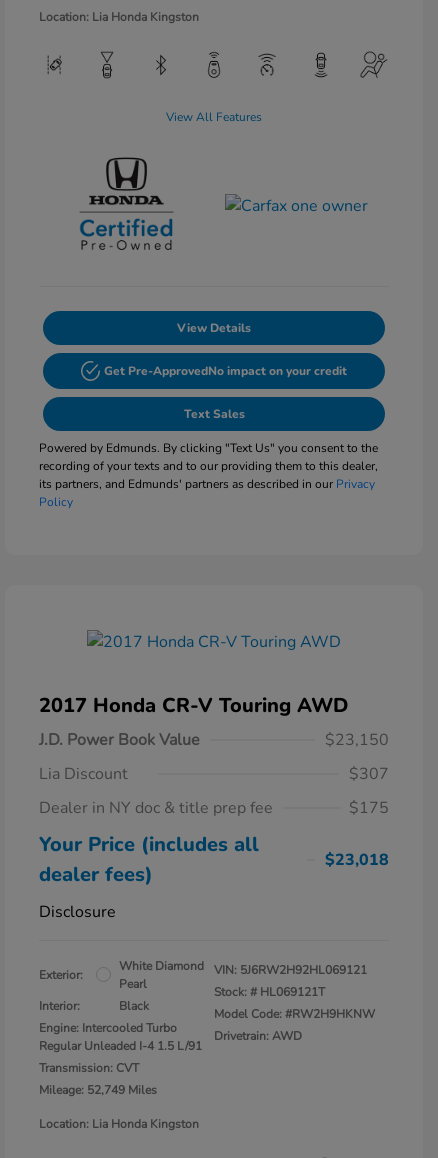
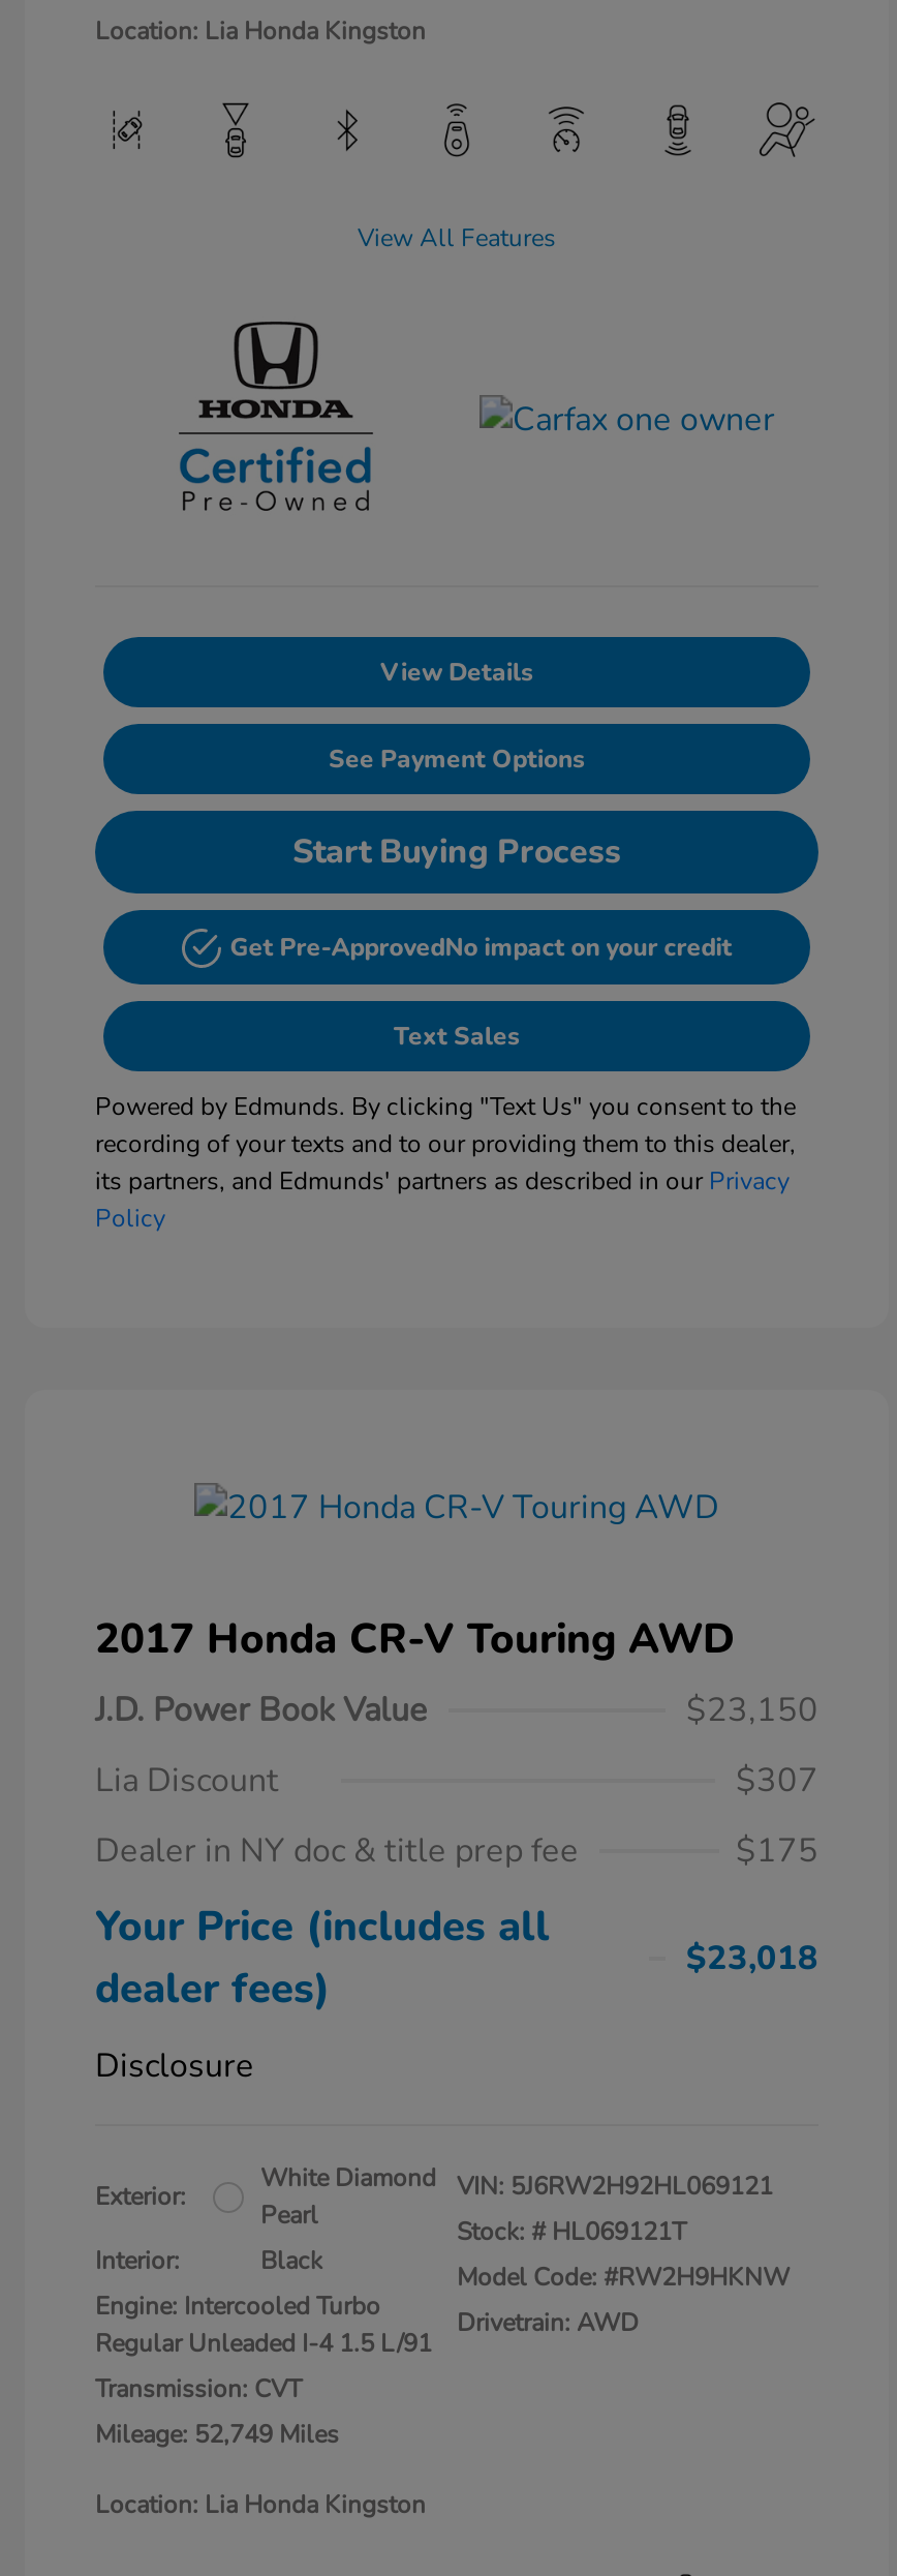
none -> [292,743,621,875] See Payment Options | Start Buying Process

